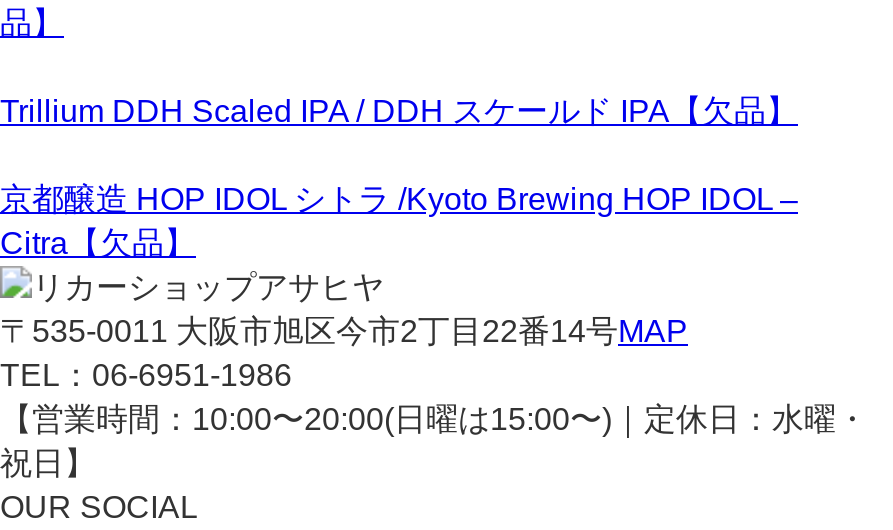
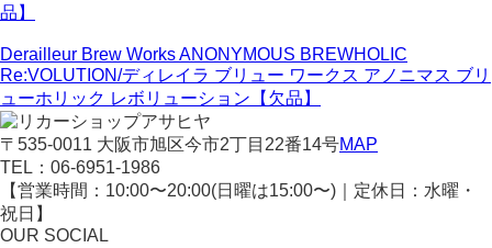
[0,94,798,260] Trillium DDH Scaled IPA / DDH スケールド IPA【欠品】 | 京都醸造 HOP IDOL シトラ /Kyoto Brewing HOP IDOL – | Citra【欠品】 -> [0,45,491,108] Derailleur Brew Works ANONYMOUS BREWHOLIC | Re:VOLUTION/ディレイラ ブリュー ワークス アノニマス ブリ | ューホリック レボリューション【欠品】

